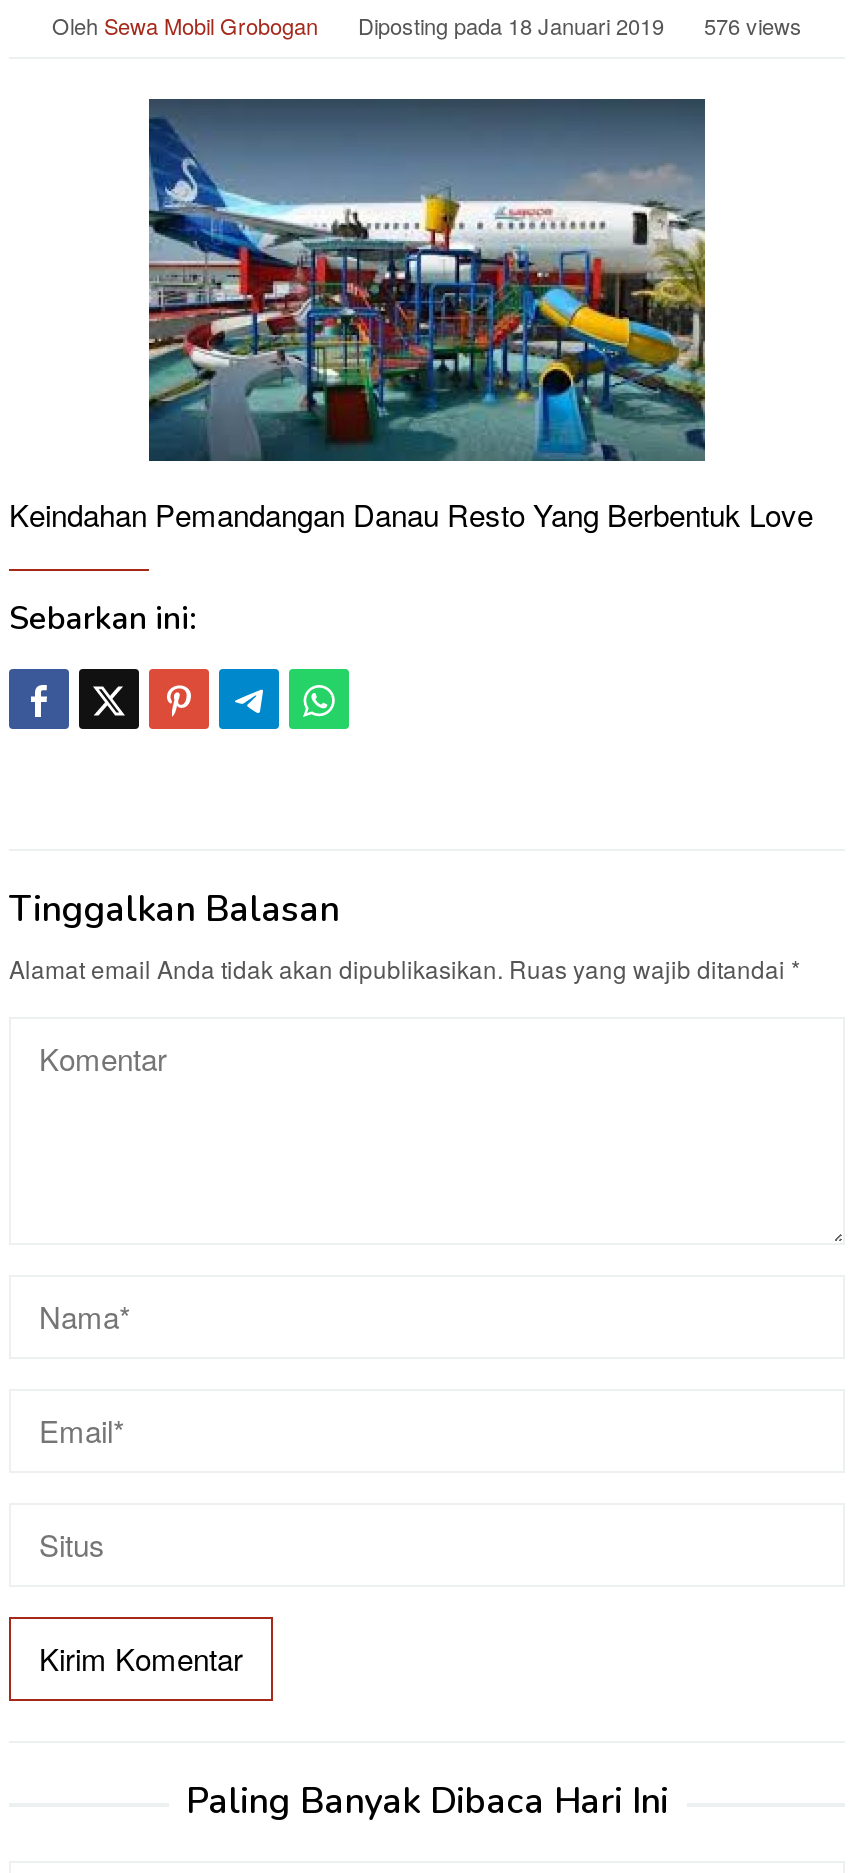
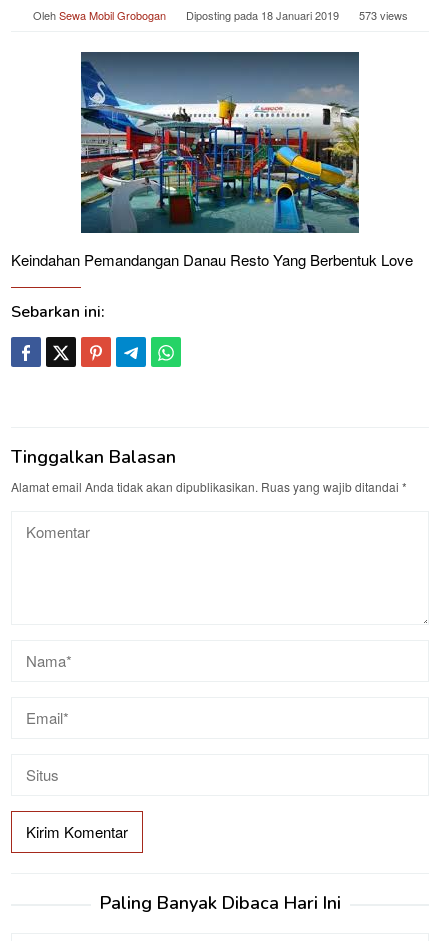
[52,9,802,41] Oleh Sewa Mobil Grobogan Diposting pada 18 Januari 2019 576 views -> [32,7,407,23] Oleh Sewa Mobil Grobogan Diposting pada 18 Januari 2019 573 views

